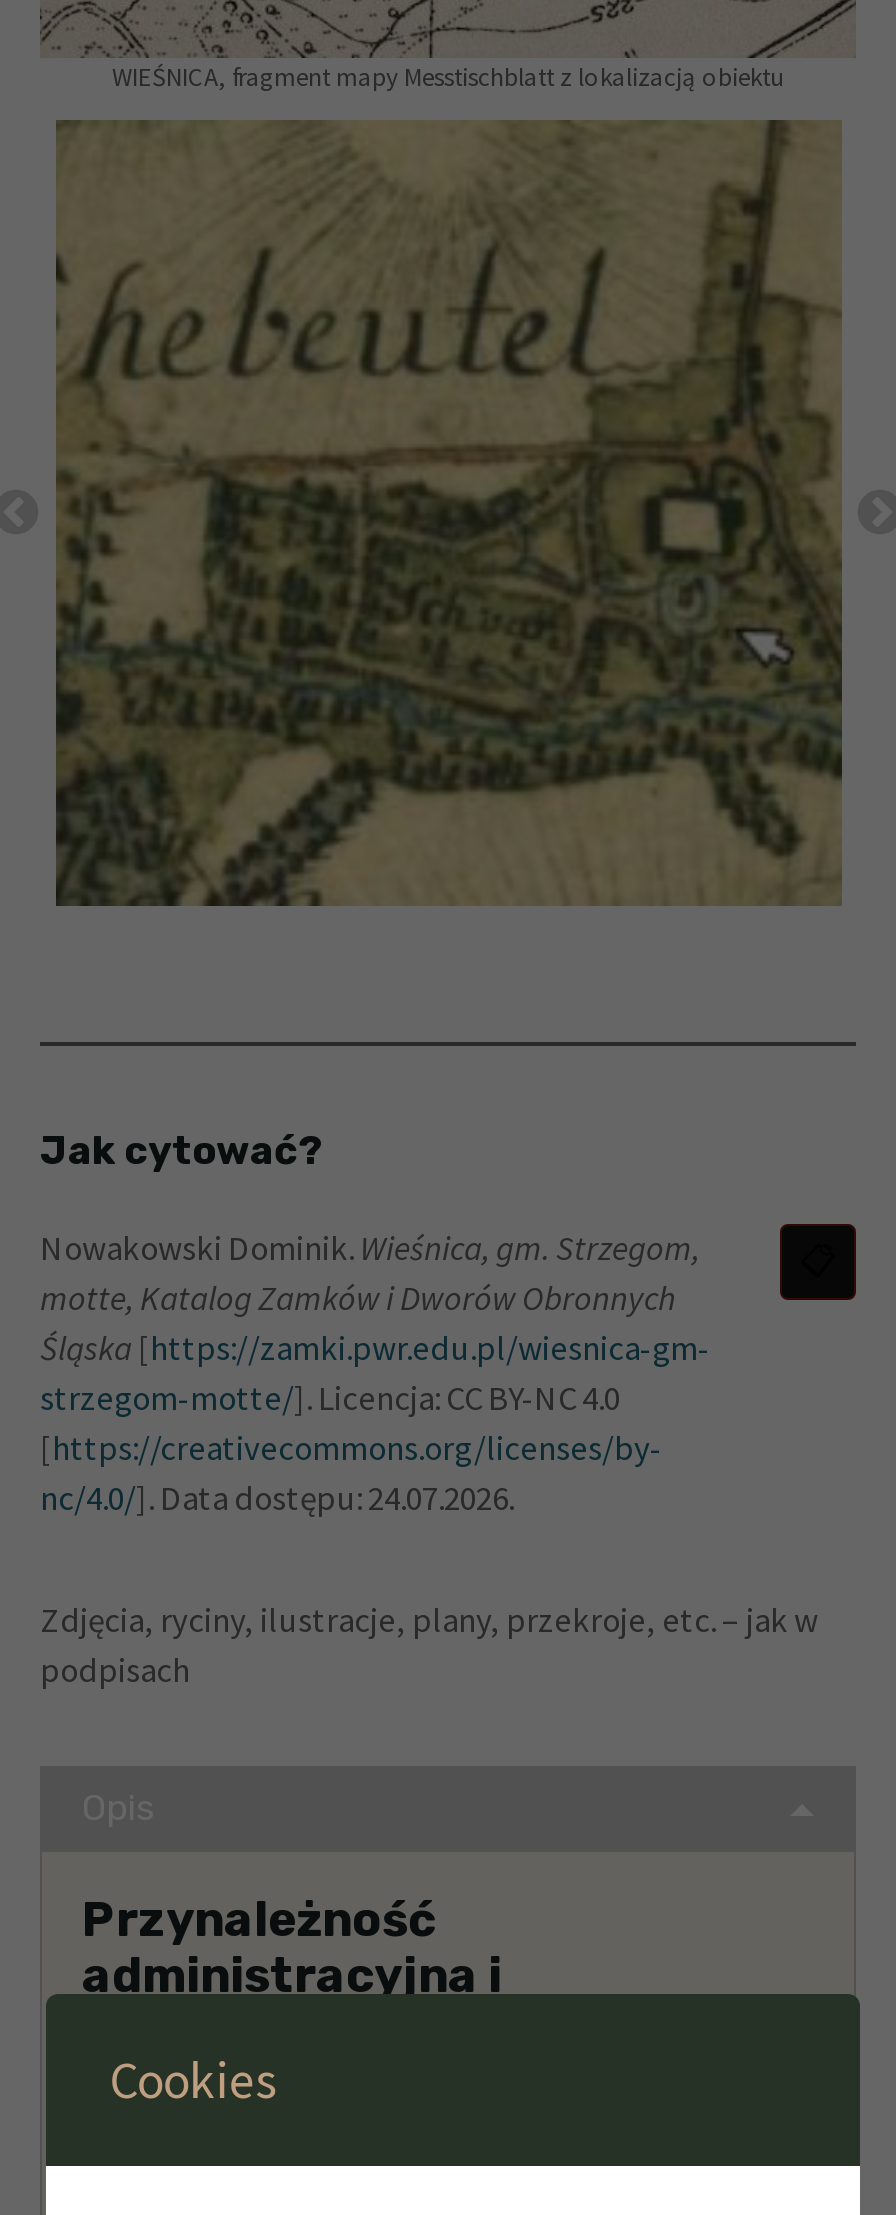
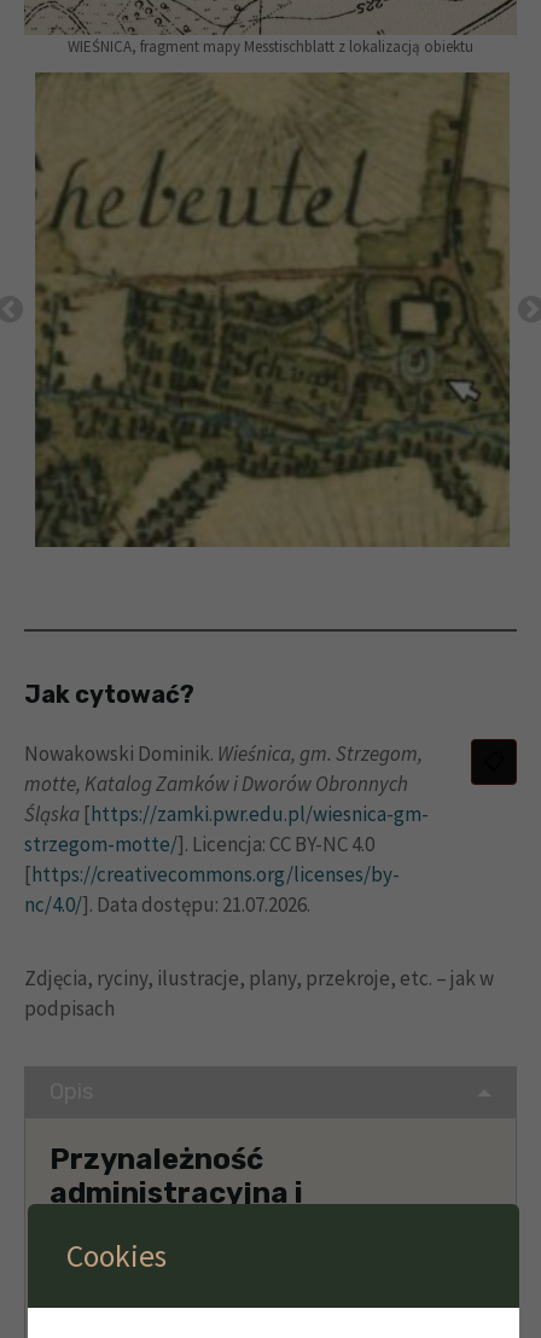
[40,1477,514,1521] nc/4.0/]. Data dostępu: 24.07.2026. -> [24,892,310,918] nc/4.0/]. Data dostępu: 21.07.2026.

